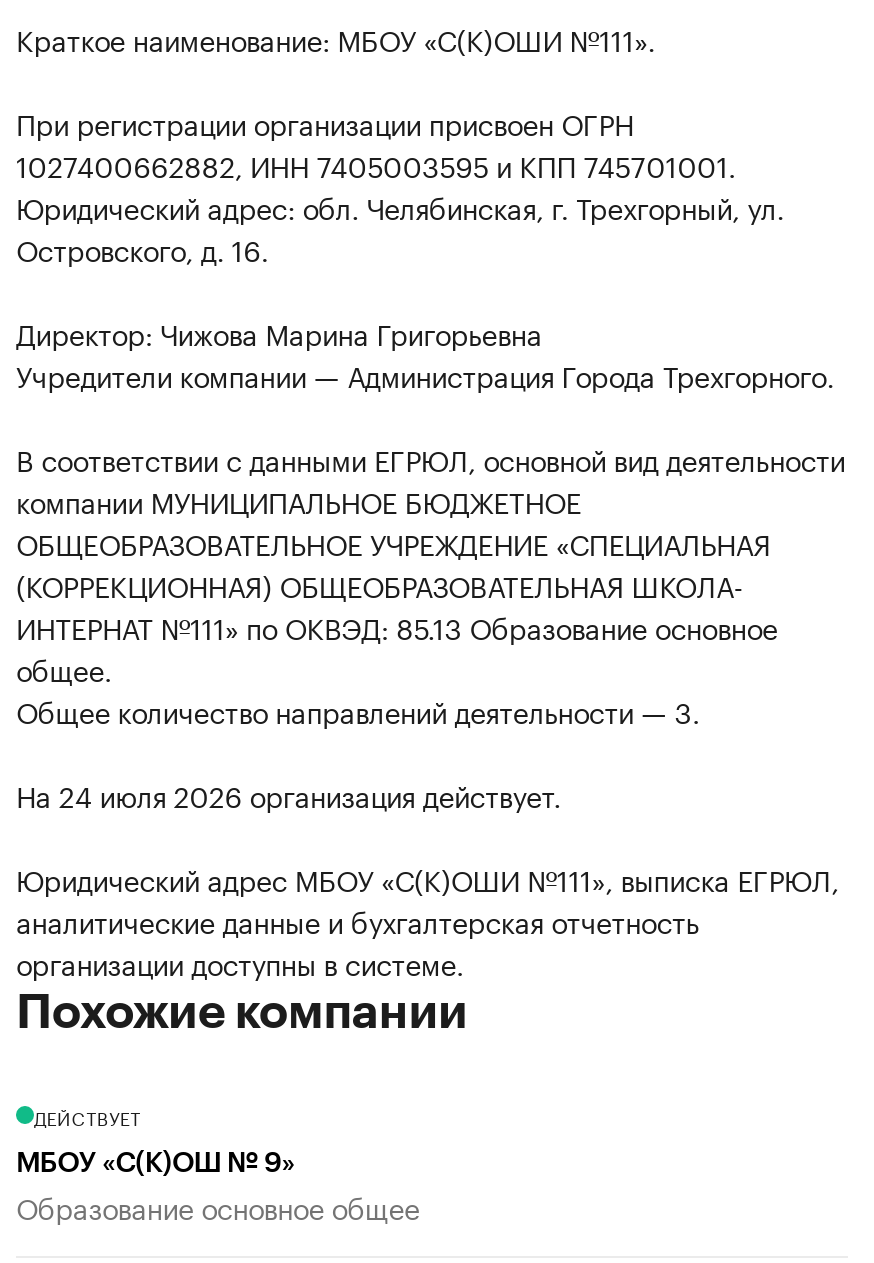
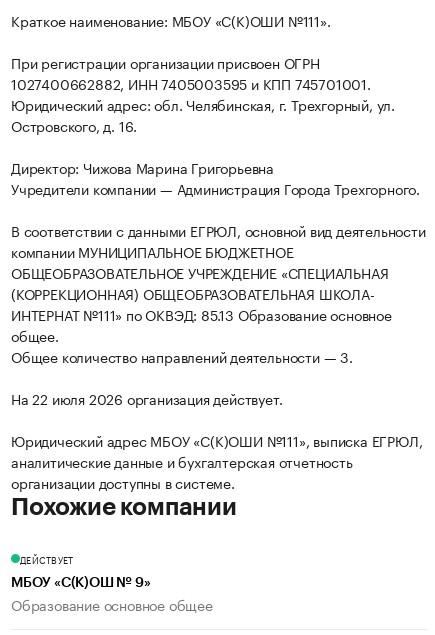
[16,773,561,817] На 24 июля 2026 организация действует. -> [11,387,282,409] На 22 июля 2026 организация действует.

